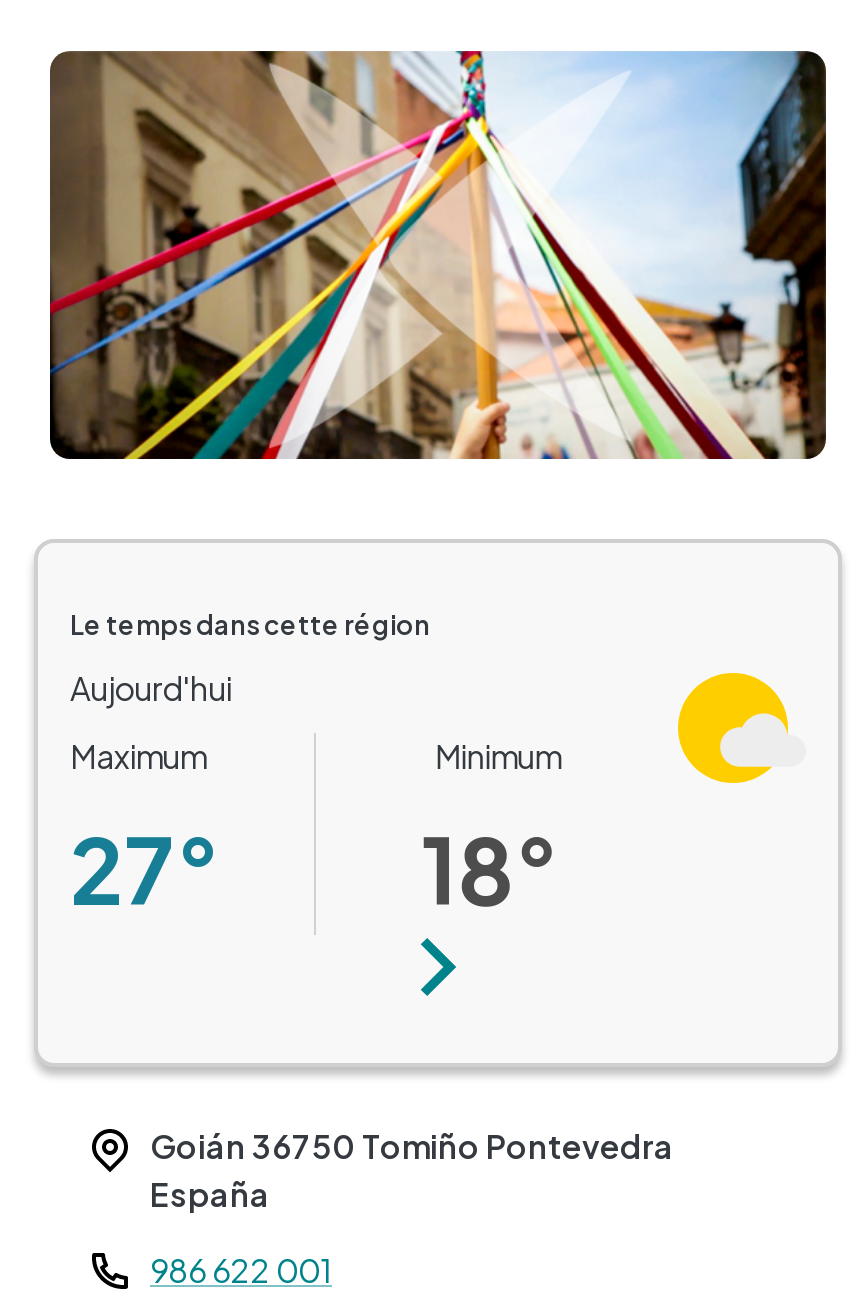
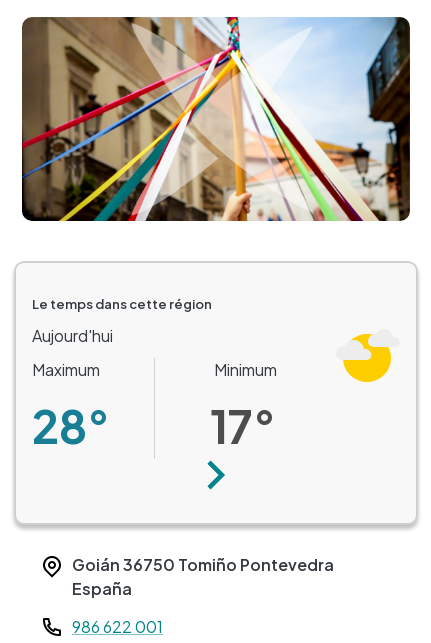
[676,671,788,785] [image] -> [336,328,392,383] [image]
[70,811,222,925] 27° -> [32,397,111,454] 28°
[421,811,561,925] 18° -> [210,397,277,454] 17°

